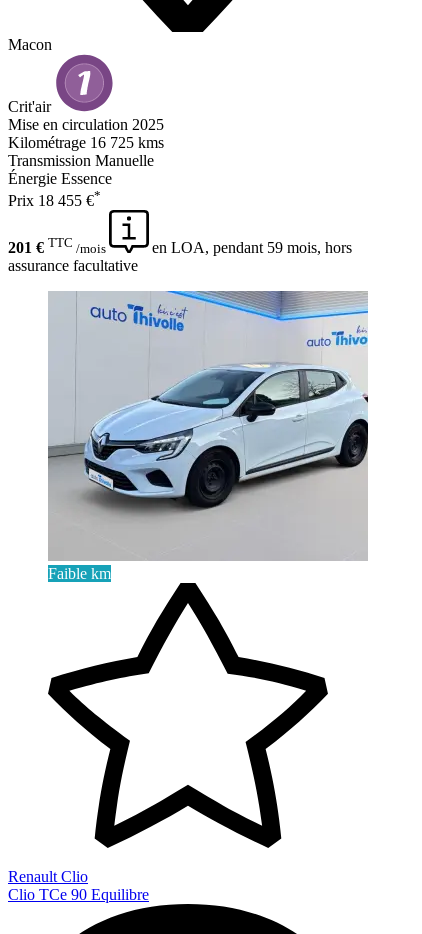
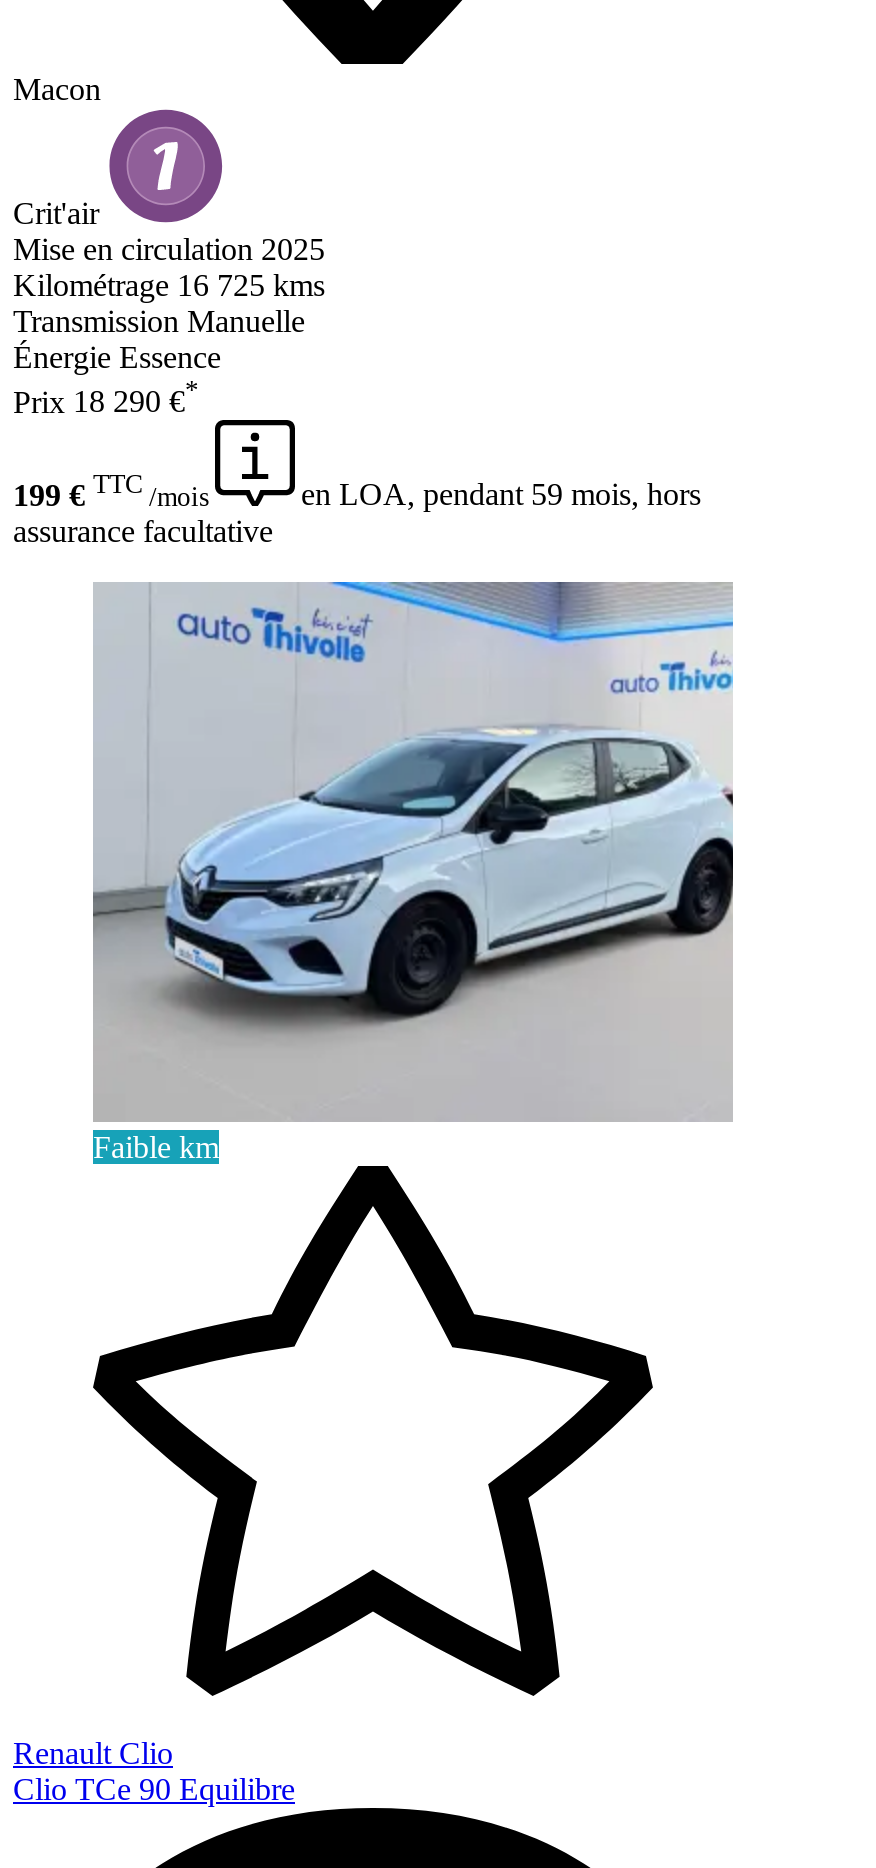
[8,188,101,209] Prix 18 455 €* -> [13,375,199,418] Prix 18 290 €*
[8,234,109,256] 201 € TTC /mois -> [13,469,215,511] 199 € TTC /mois

